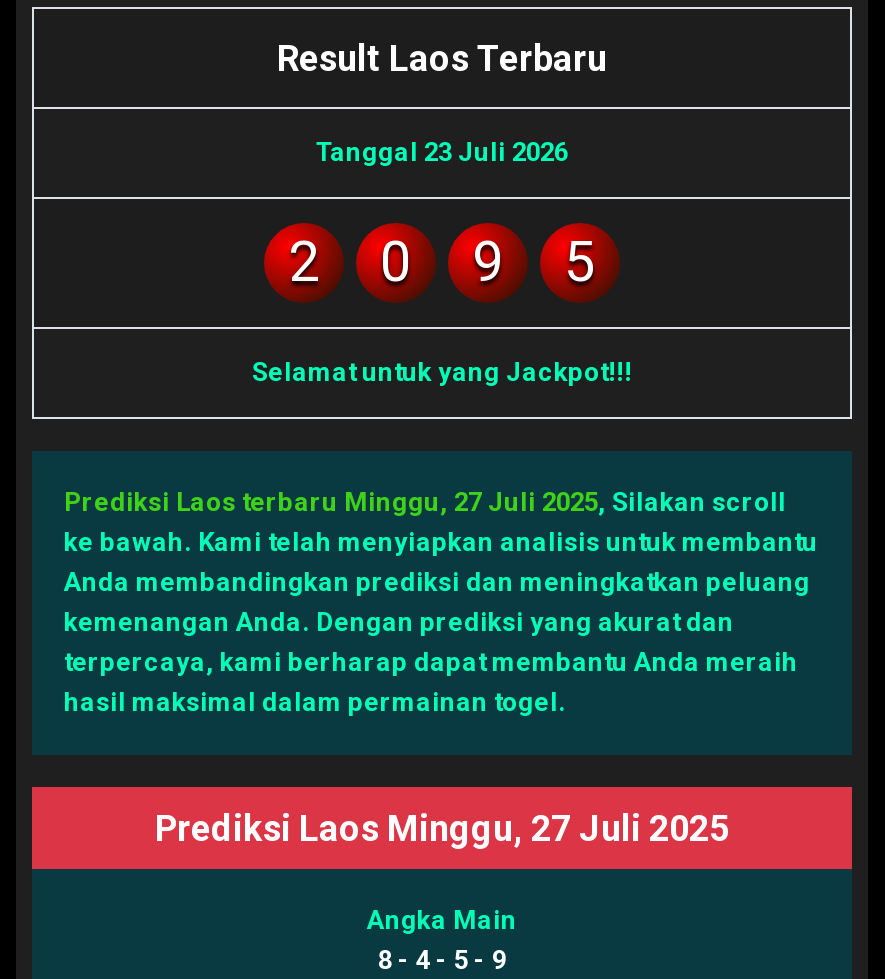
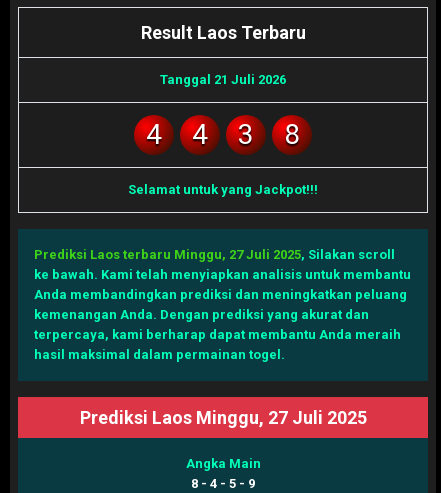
[316,136,568,166] Tanggal 23 Juli 2026 -> [160,72,286,87] Tanggal 21 Juli 2026
[288,228,320,294] 2 -> [146,118,162,151] 4
[380,228,412,294] 0 -> [192,118,208,151] 4
[472,228,504,294] 9 -> [238,118,254,151] 3
[564,228,596,294] 5 -> [284,118,300,151] 8

